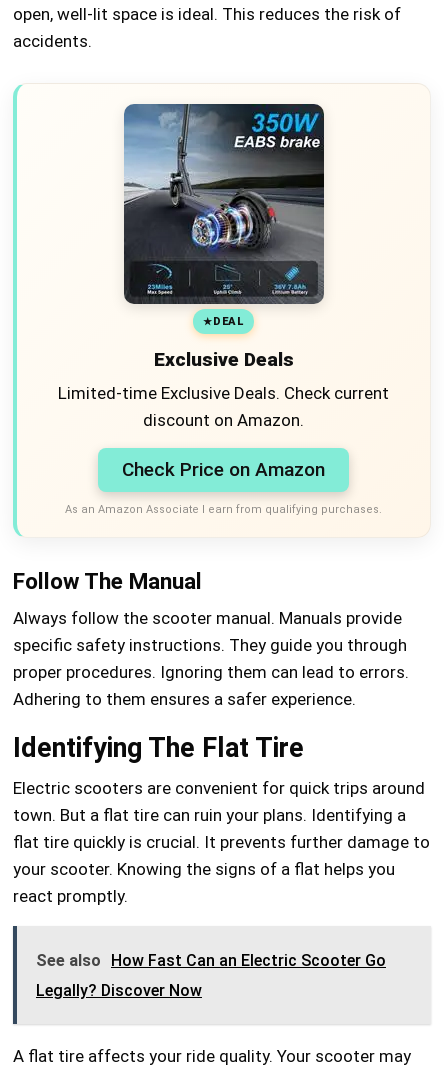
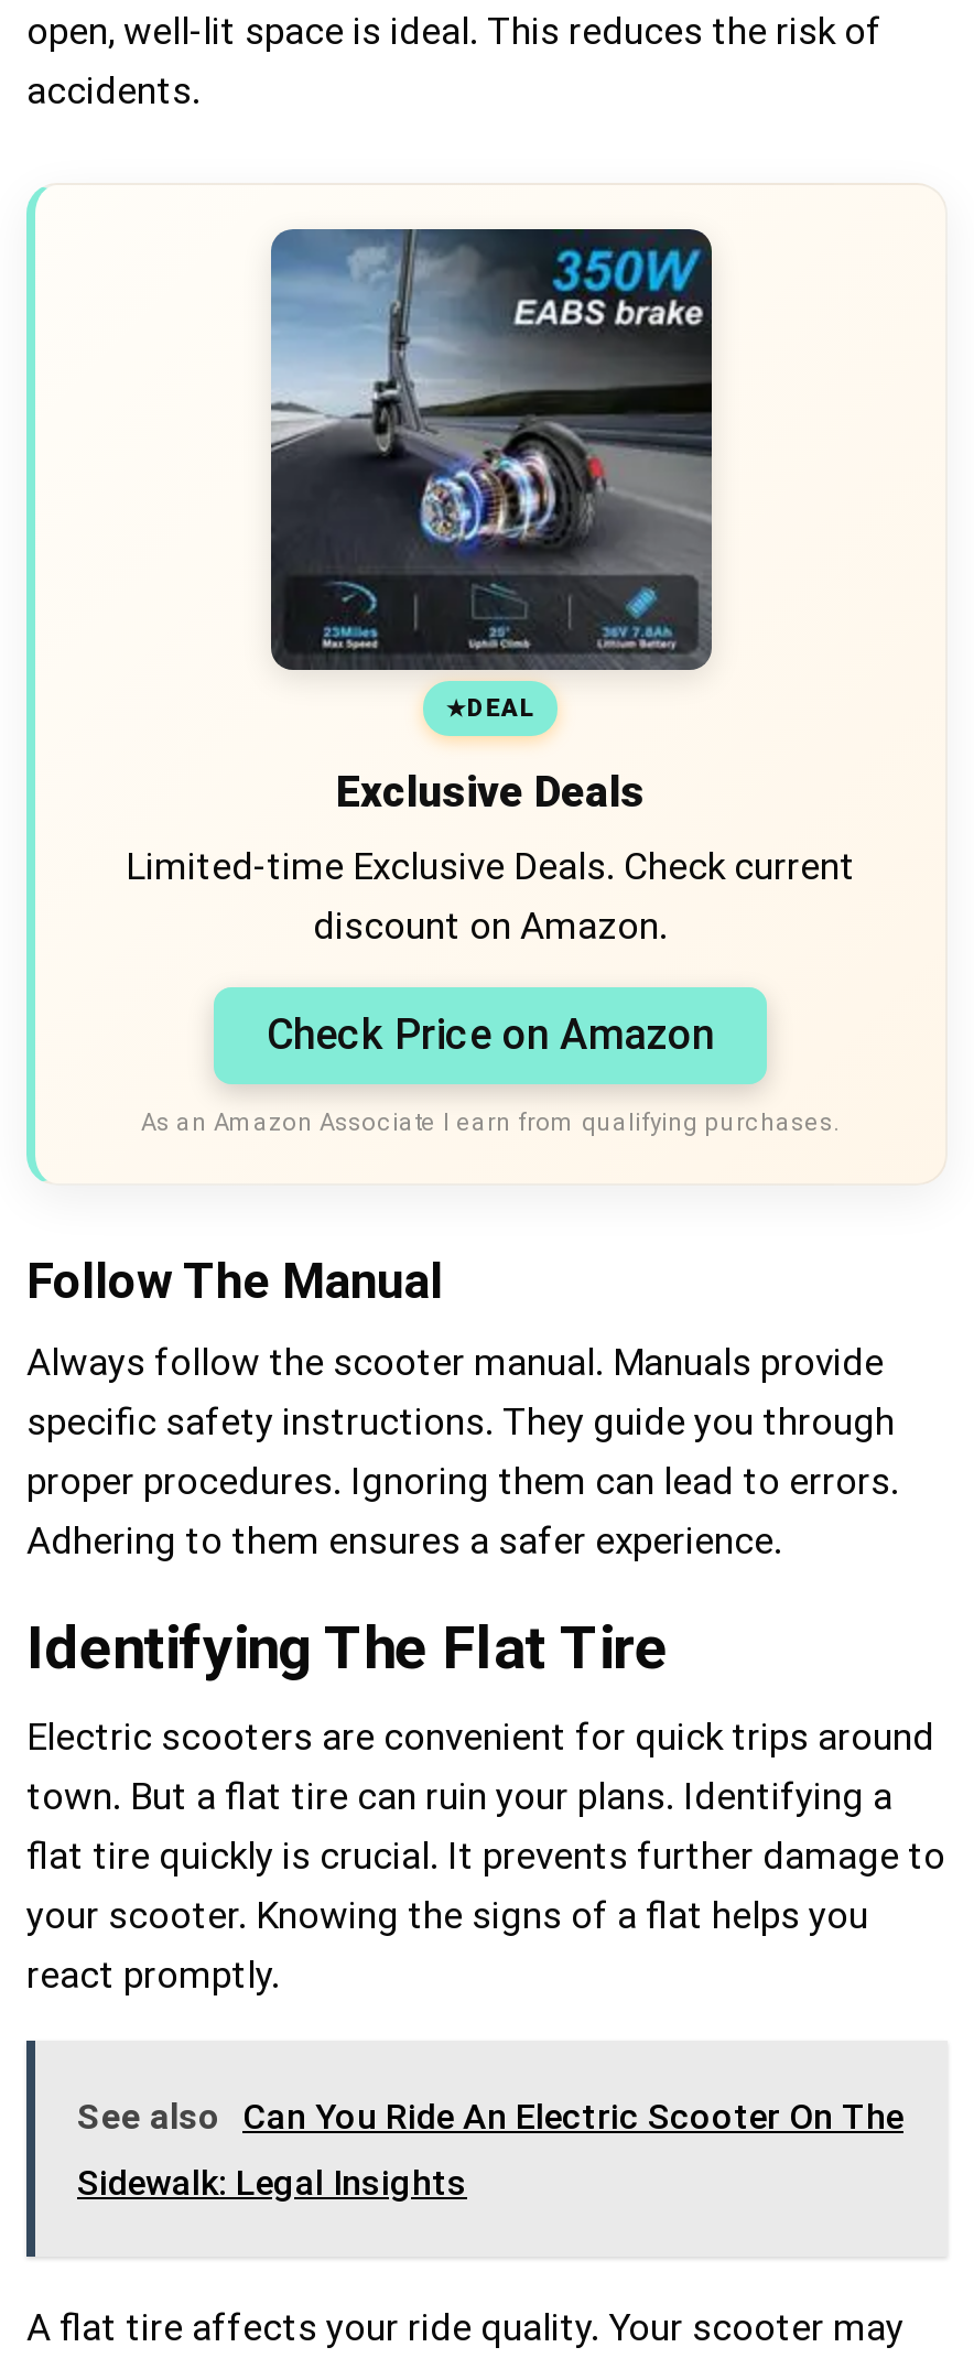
[36,951,386,970] See also How Fast Can an Electric Scooter Go -> [77,2096,903,2138] See also Can You Ride An Electric Scooter On The
[36,981,202,1000] Legally? Discover Now -> [77,2162,467,2204] Sidewalk: Legal Insights

